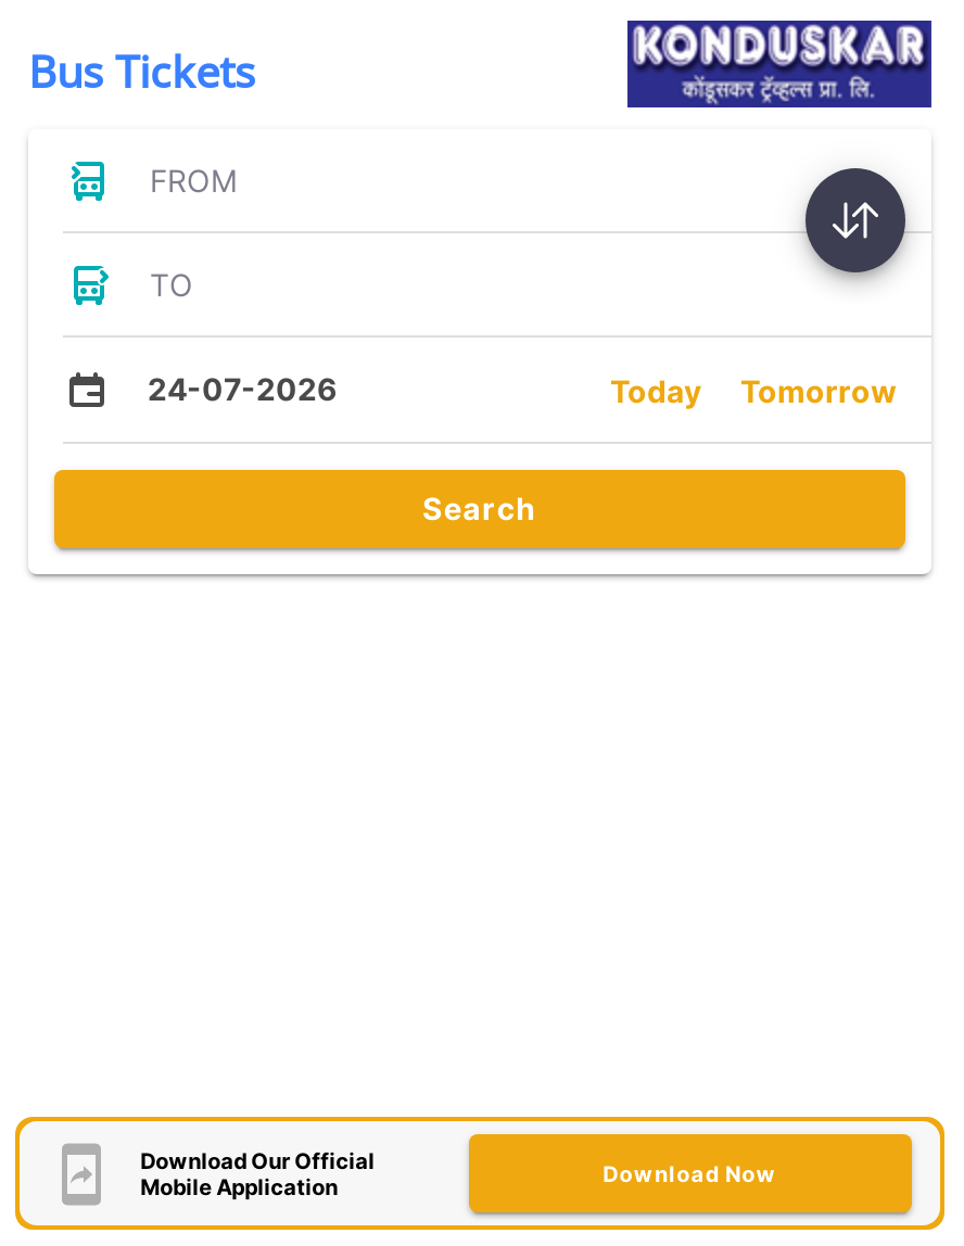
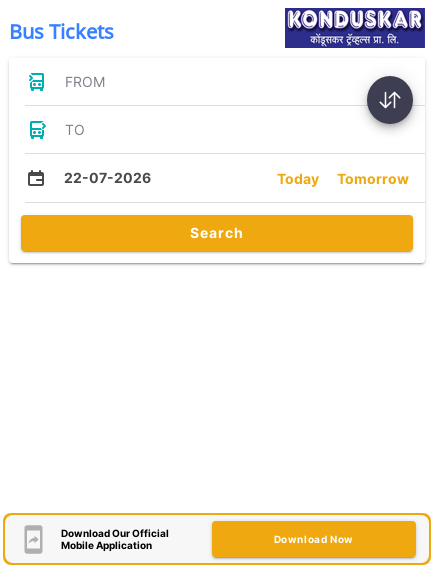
[148,370,337,407] 24-07-2026 -> [64,169,151,186] 22-07-2026

